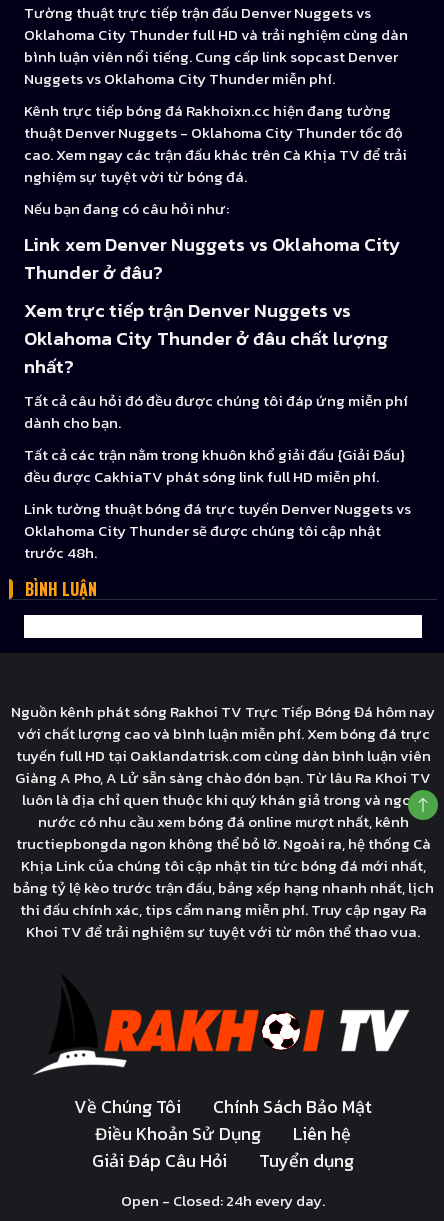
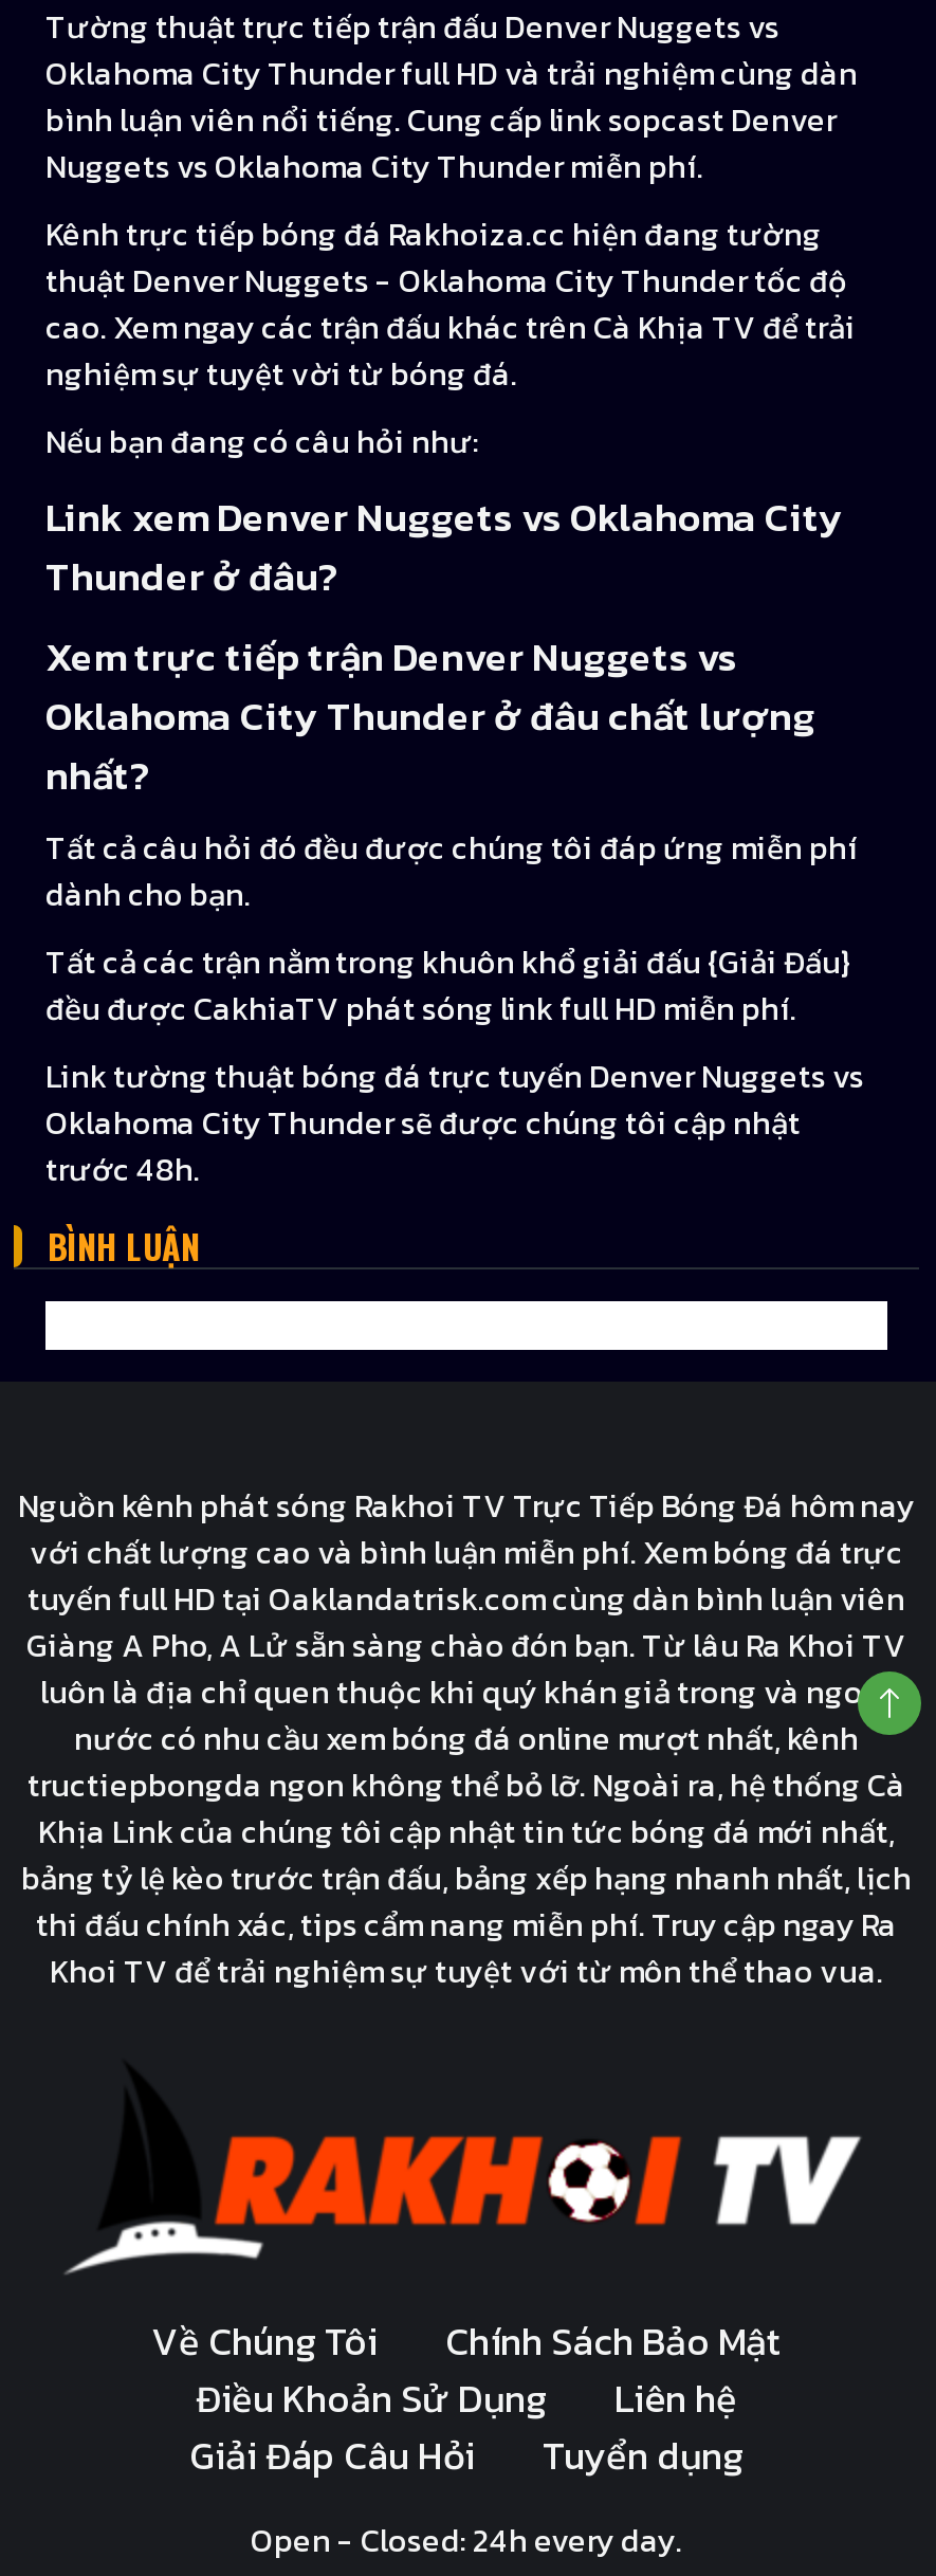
[24,99,391,122] Kênh trực tiếp bóng đá Rakhoixn.cc hiện đang tường -> [45,210,822,259] Kênh trực tiếp bóng đá Rakhoiza.cc hiện đang tường

